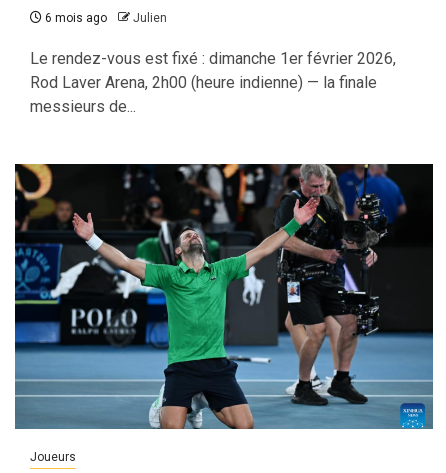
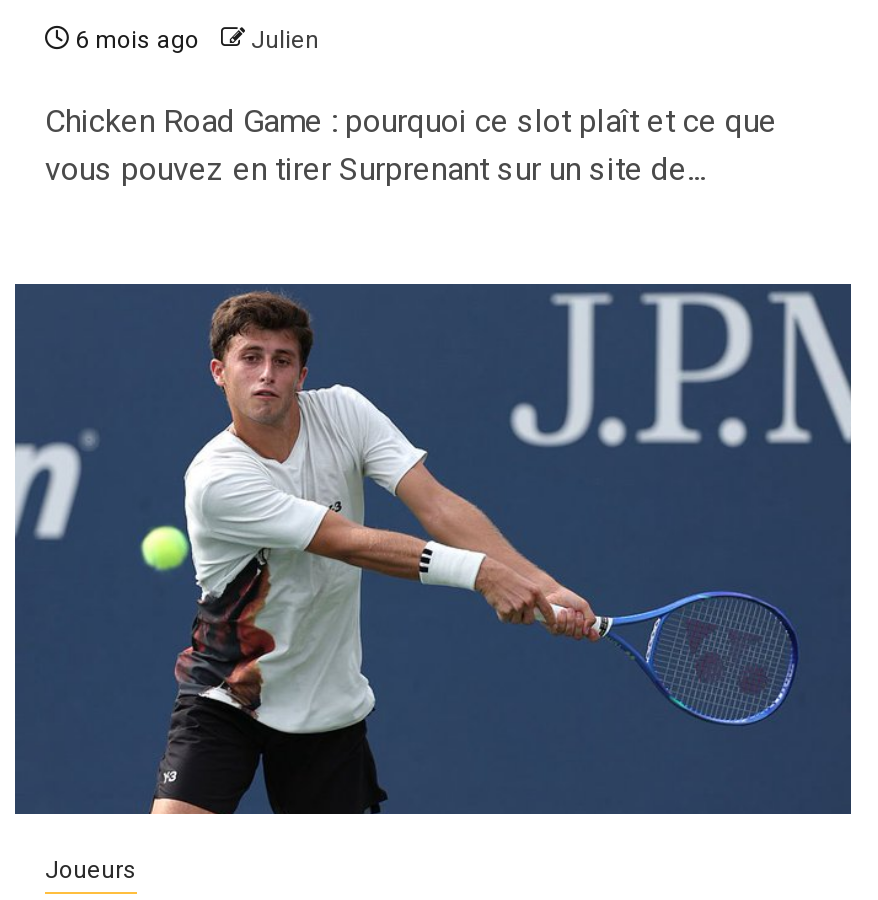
[30,49,396,116] Le rendez-vous est fixé : dimanche 1er février 2026, | Rod Laver Arena, 2h00 (heure indienne) — la finale | messieurs de... -> [45,102,777,188] Chicken Road Game : pourquoi ce slot plaît et ce que | vous pouvez en tirer Surprenant sur un site de...
[14,163,433,430] [image] -> [13,282,853,816] [image]

